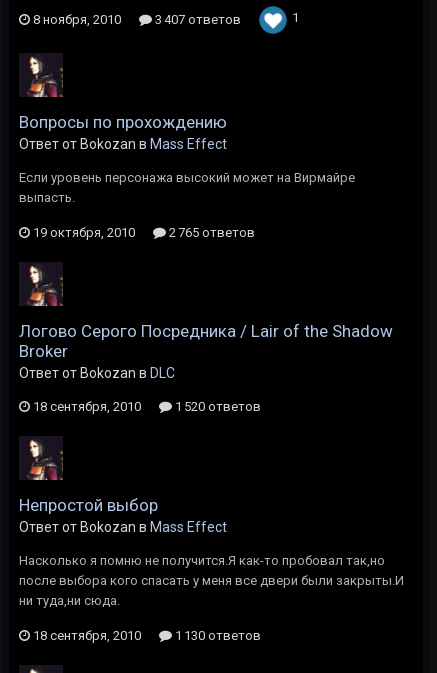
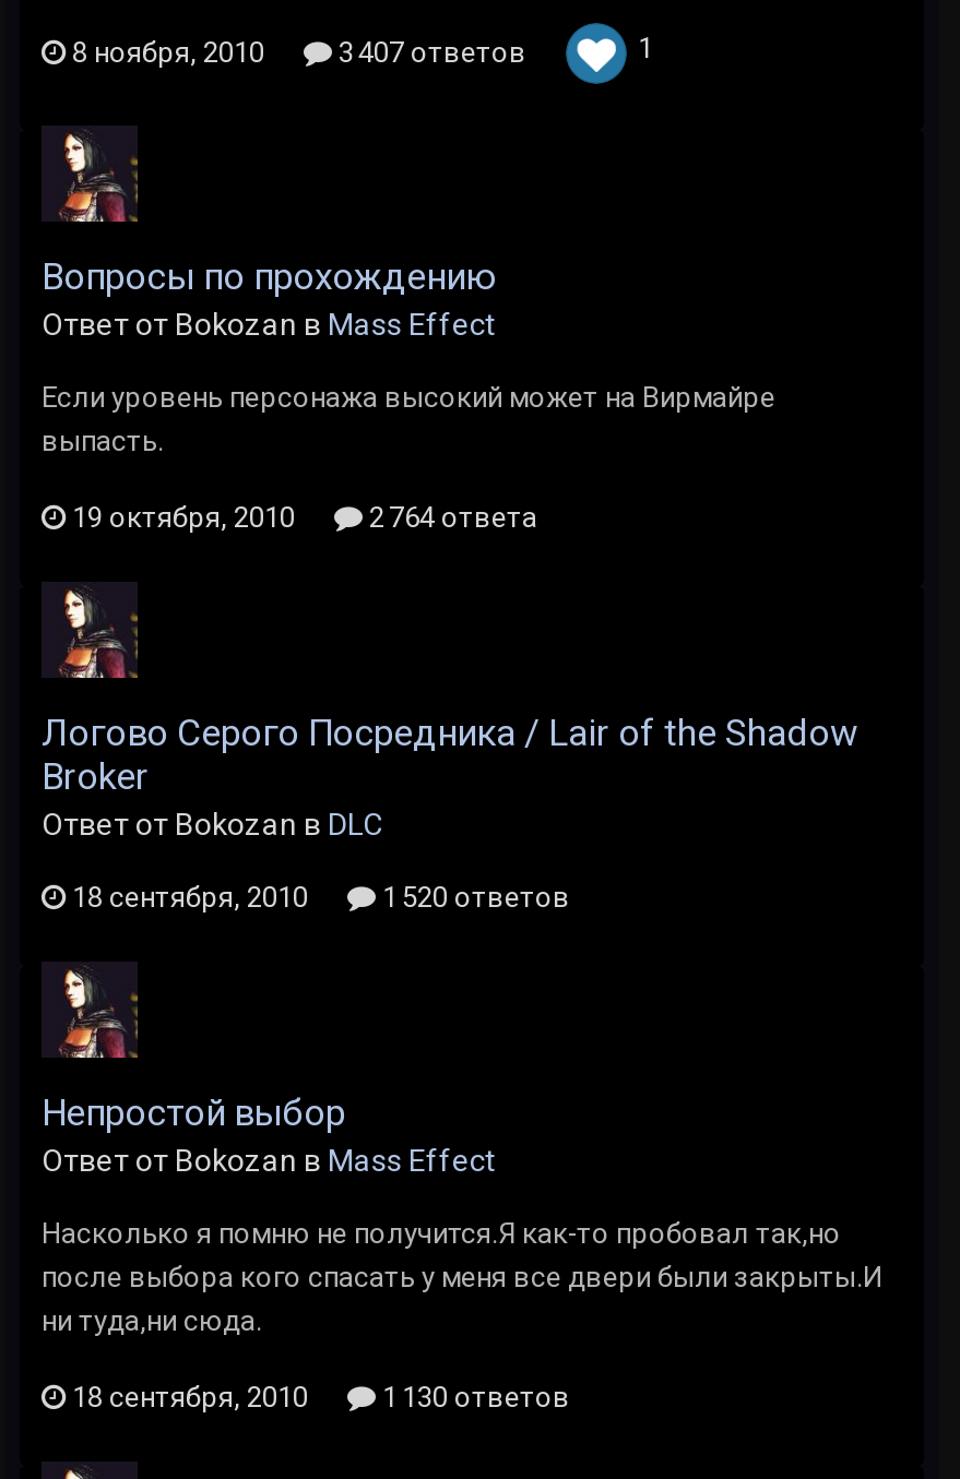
[166,225,255,240] 2 765 ответов -> [363,501,537,534] 2 764 ответа

